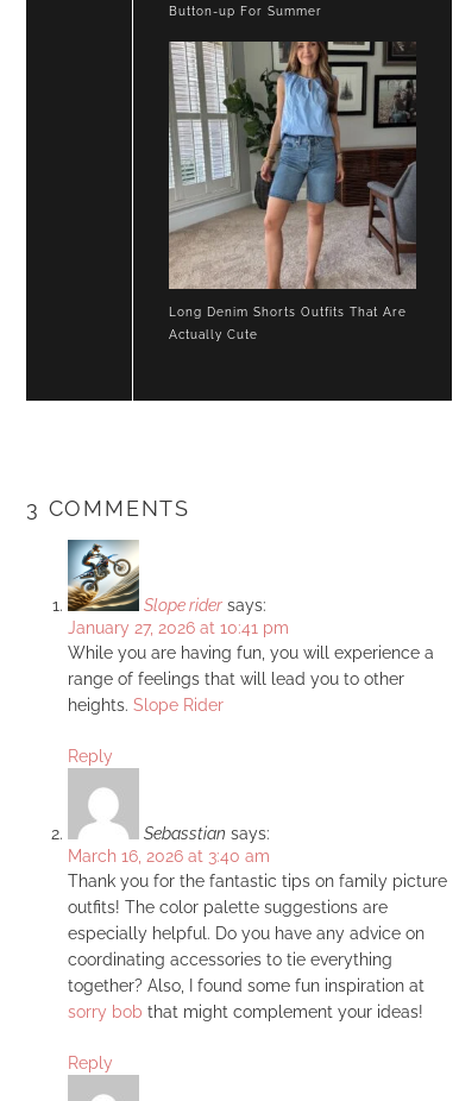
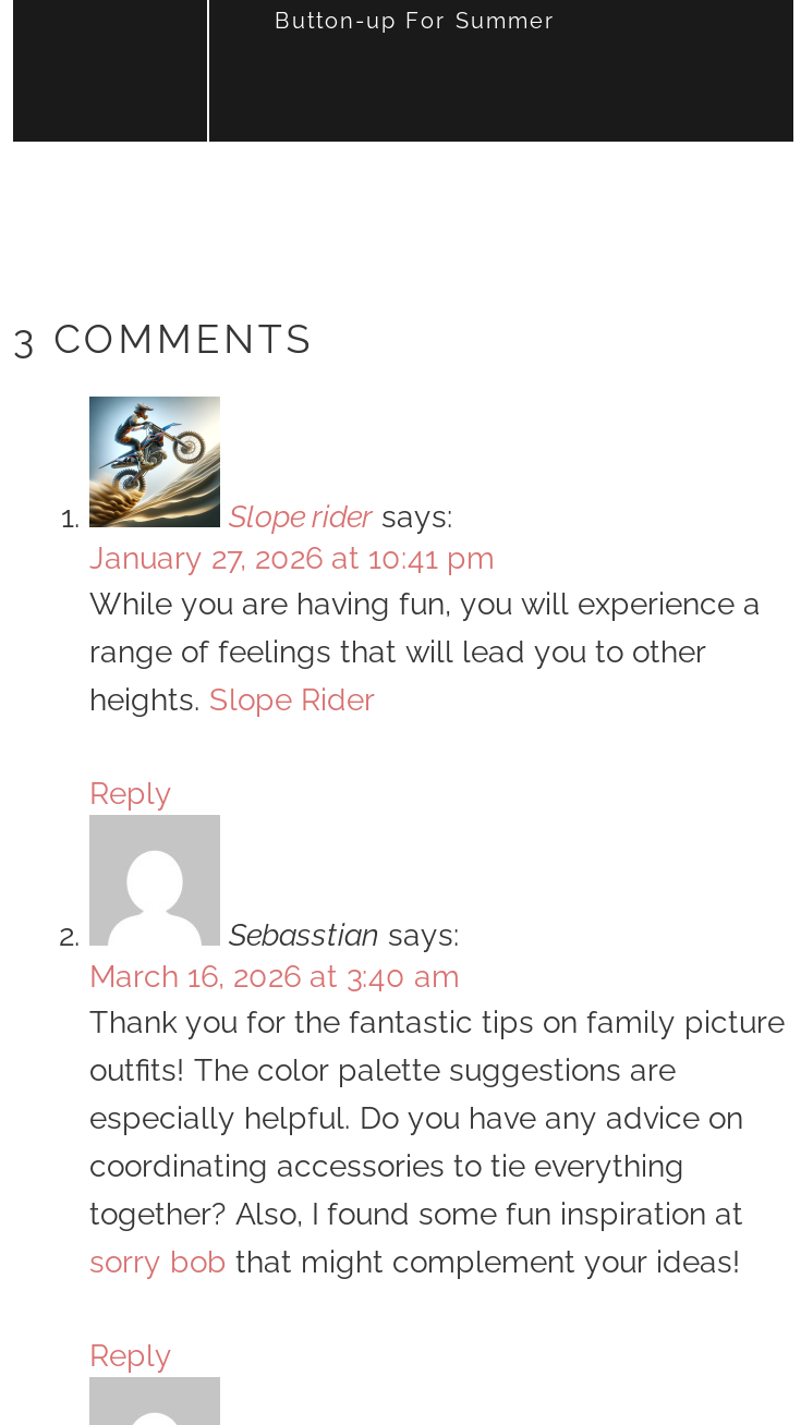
[168,40,417,341] [image] | Long Denim Shorts Outfits That Are | Actually Cute -> none

